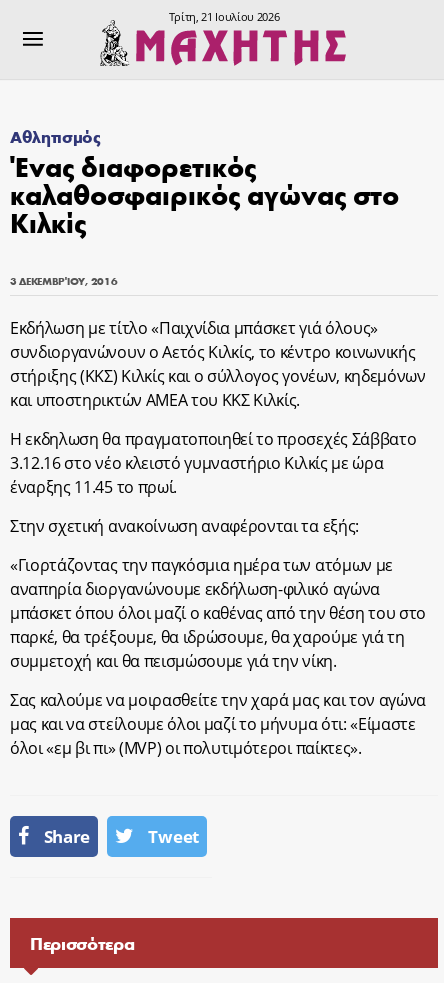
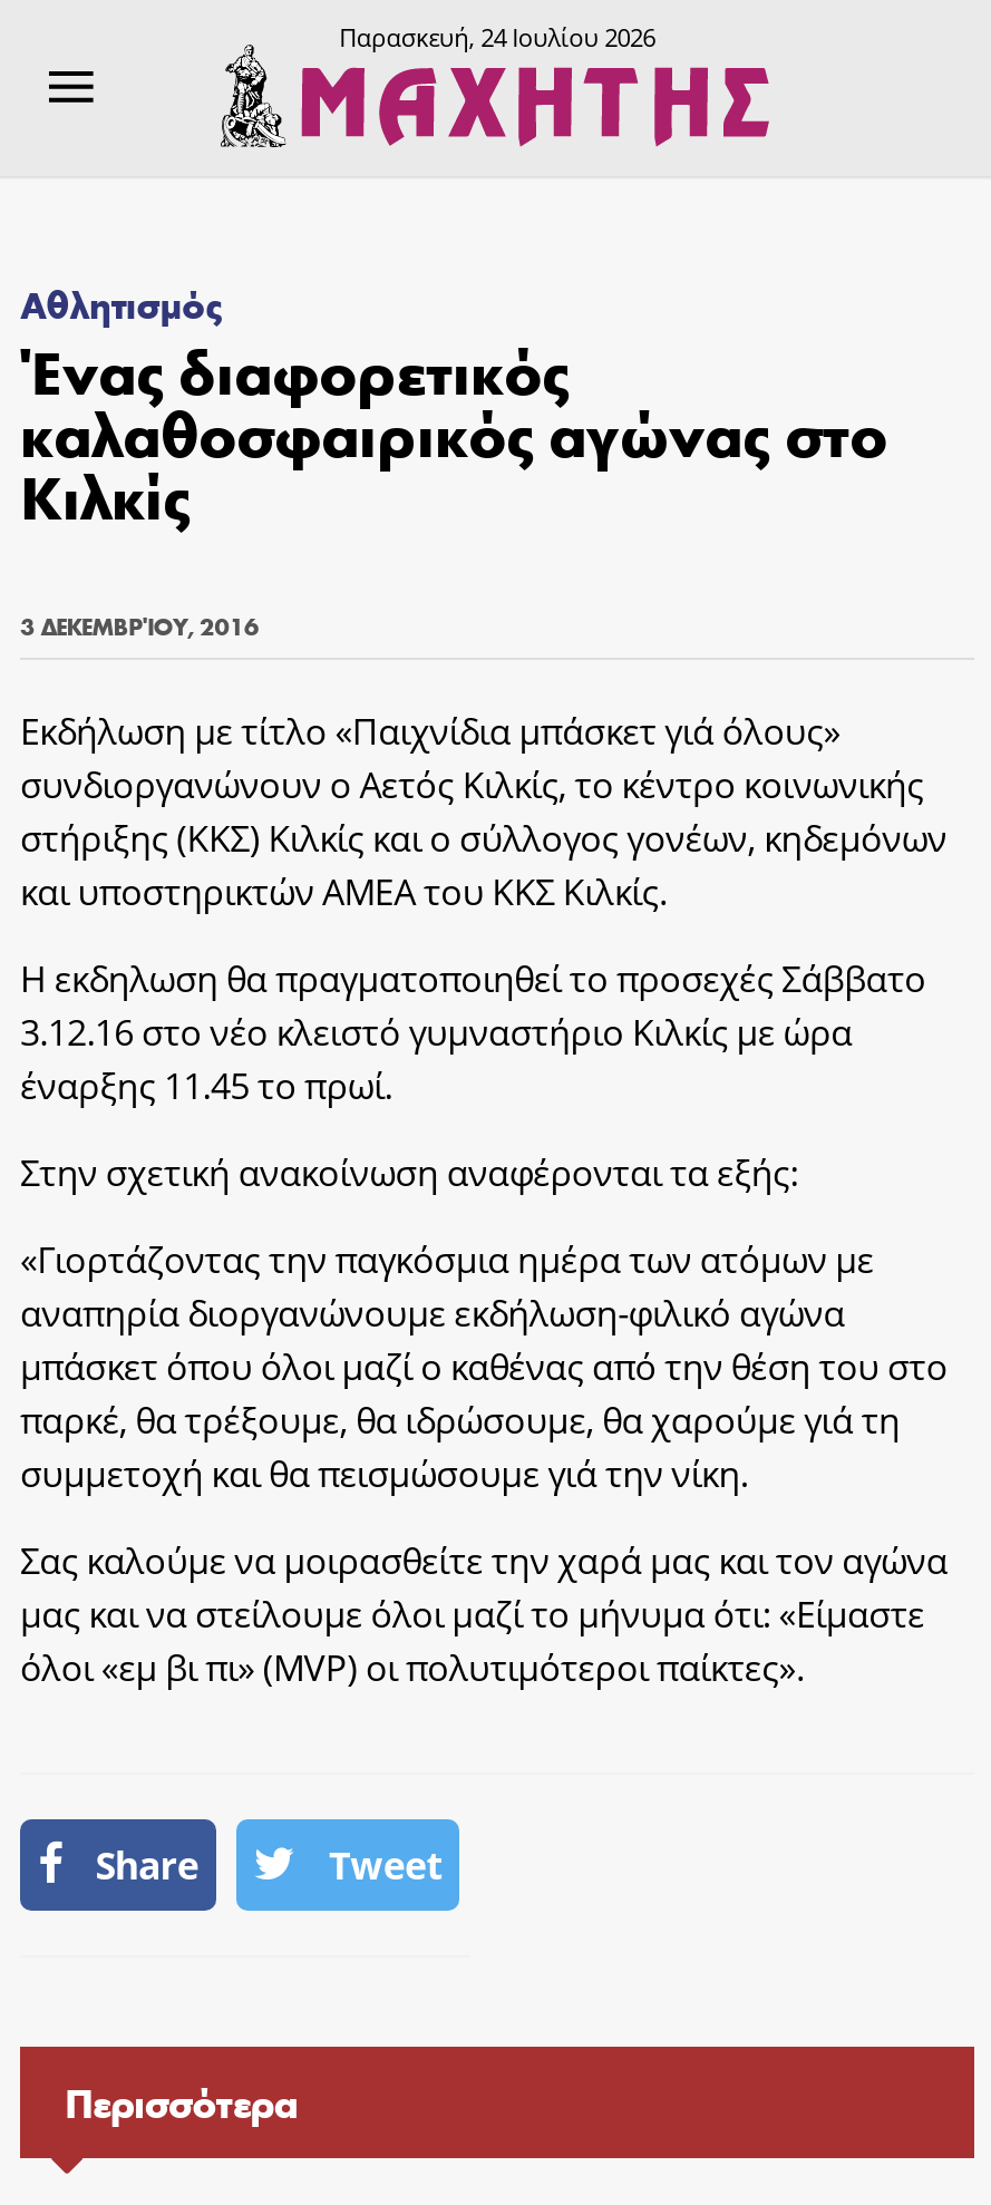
[168,9,279,24] Τρίτη, 21 Ιουλίου 2026 -> [339,20,655,54] Παρασκευή, 24 Ιουλίου 2026

